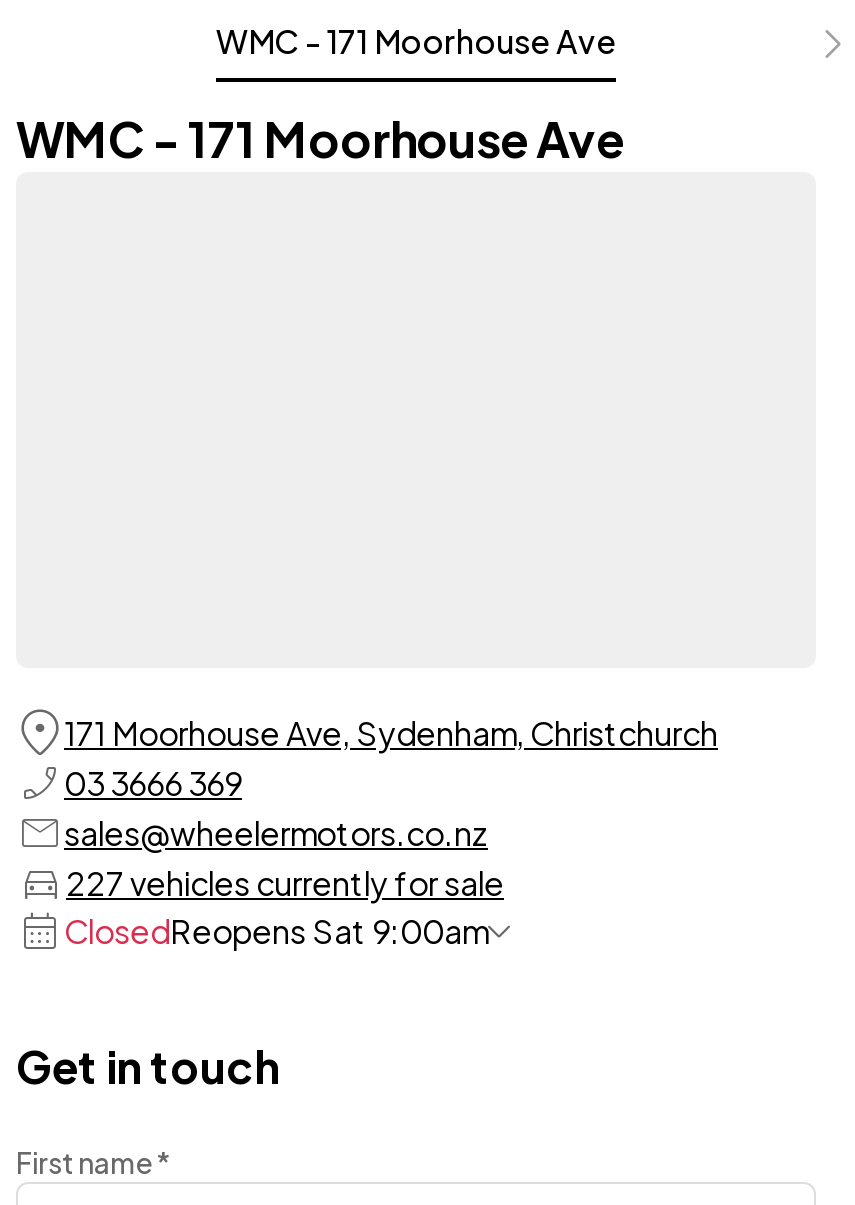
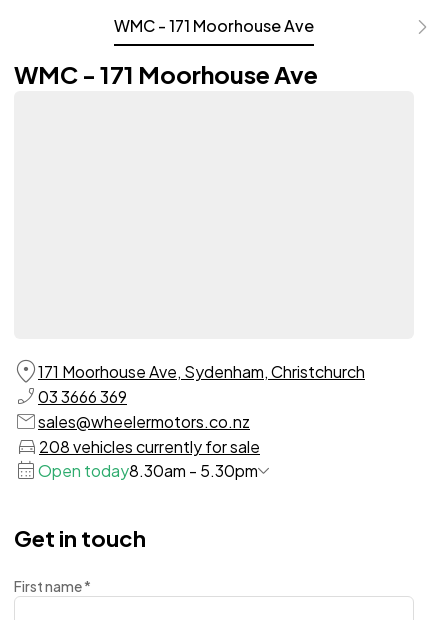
[64,862,504,952] 227 vehicles currently for sale | ClosedReopens Sat 9:00am -> [38,436,260,481] 208 vehicles currently for sale | Open today8.30am - 5.30pm

